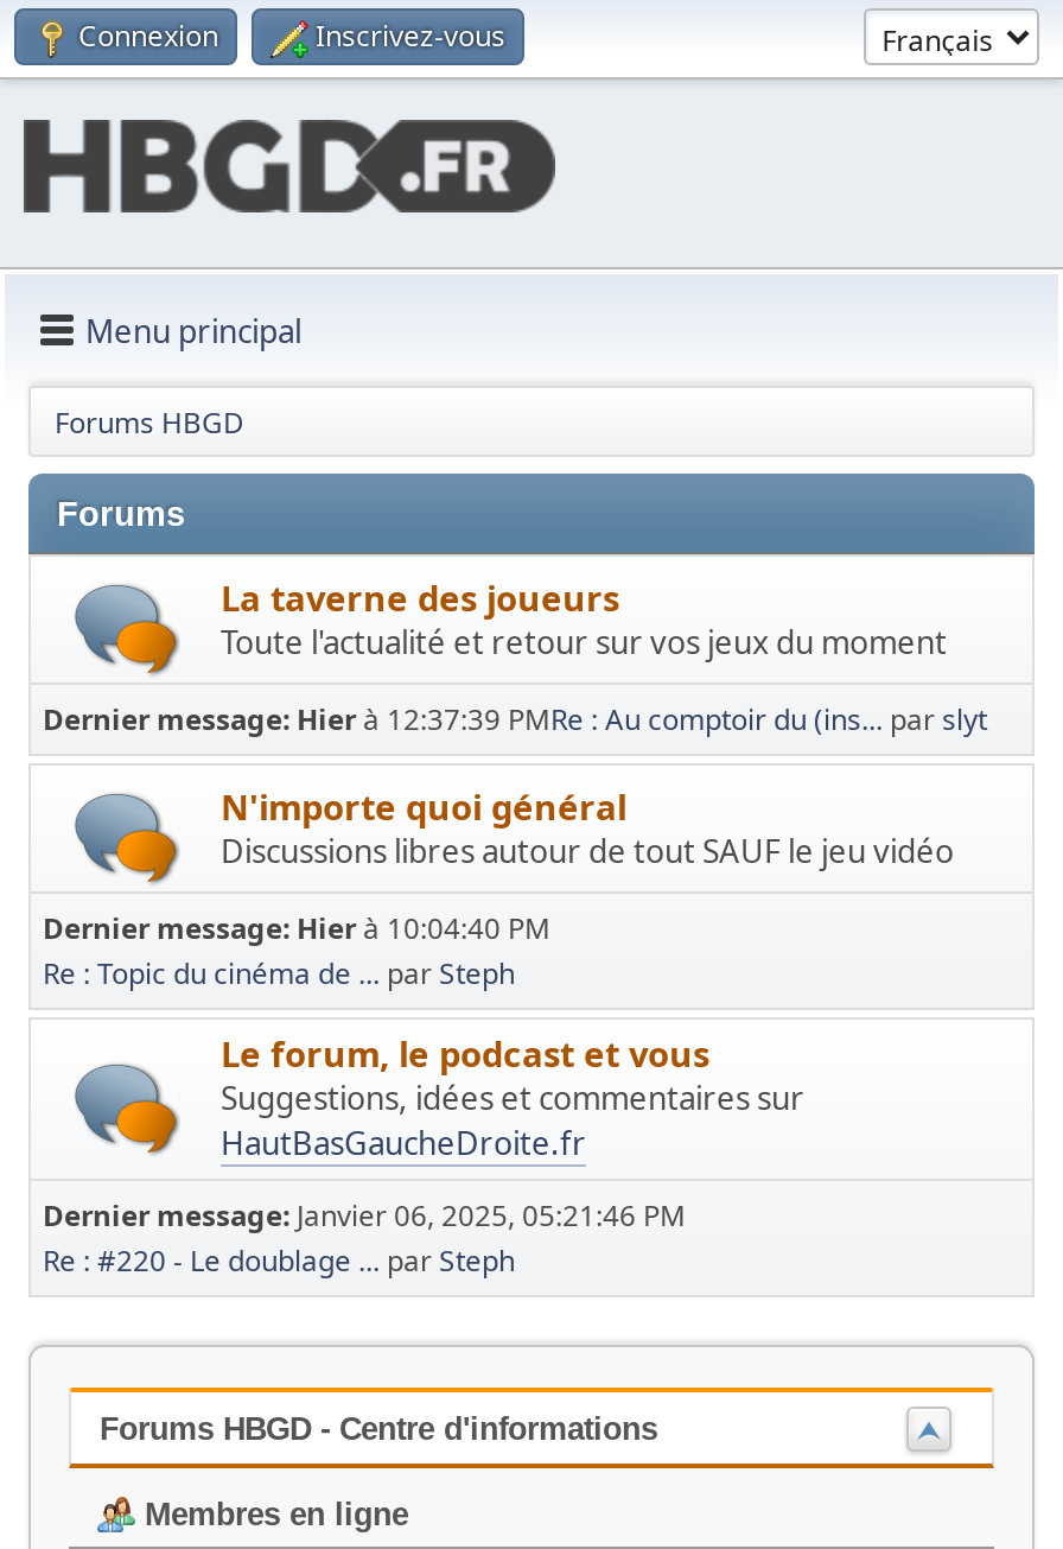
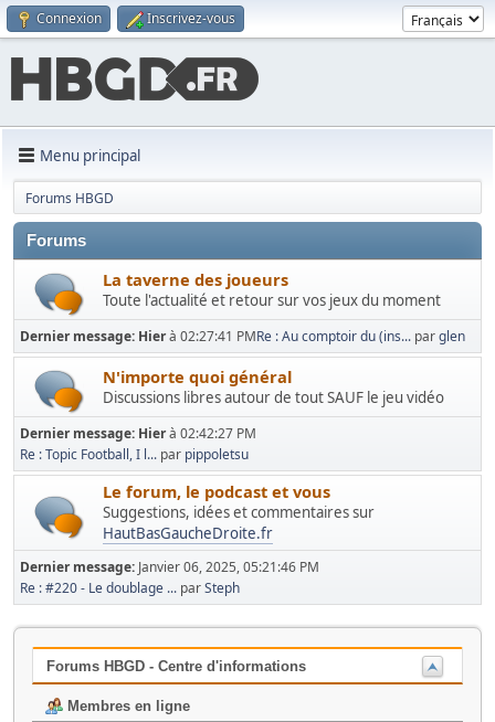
[43,699,987,739] Dernier message: Hier à 12:37:39 PMRe : Au comptoir du (ins... par slyt -> [20,327,465,346] Dernier message: Hier à 02:27:41 PMRe : Au comptoir du (ins... par glen
[43,908,550,993] Dernier message: Hier à 10:04:40 PM | Re : Topic du cinéma de ... par Steph -> [20,424,256,464] Dernier message: Hier à 02:42:27 PM | Re : Topic Football, I l... par pippoletsu

